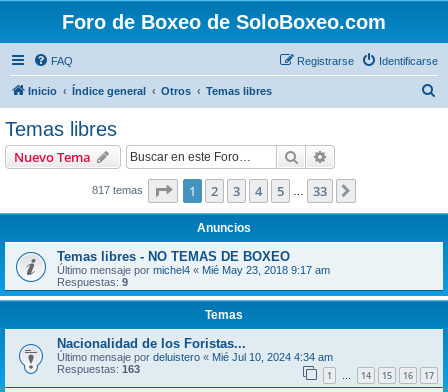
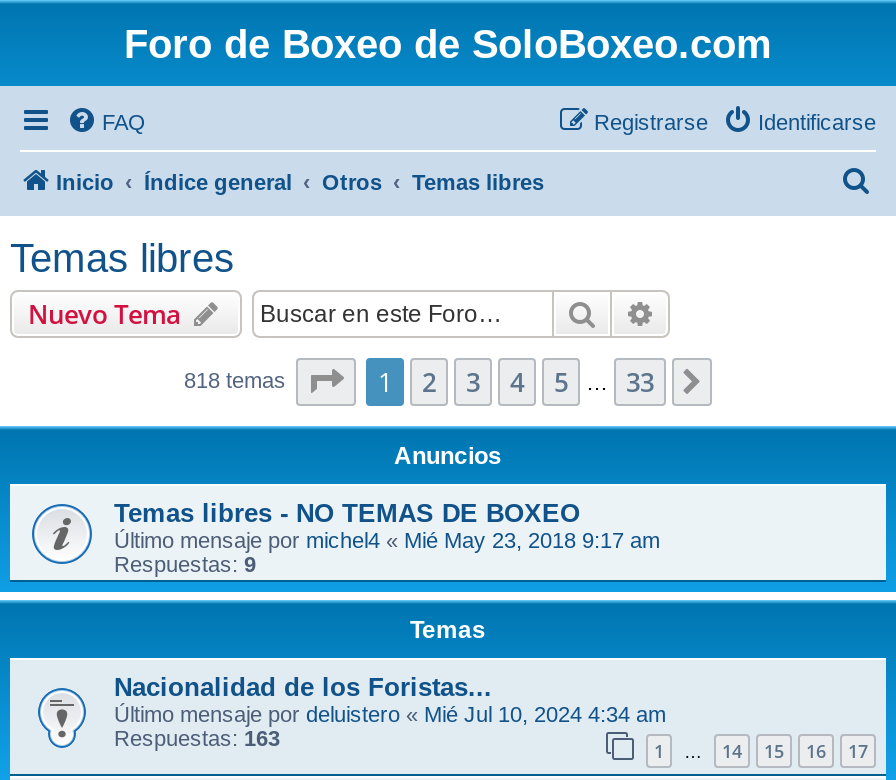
[92,184,146,196] 817 temas -> [184,368,292,392] 818 temas

